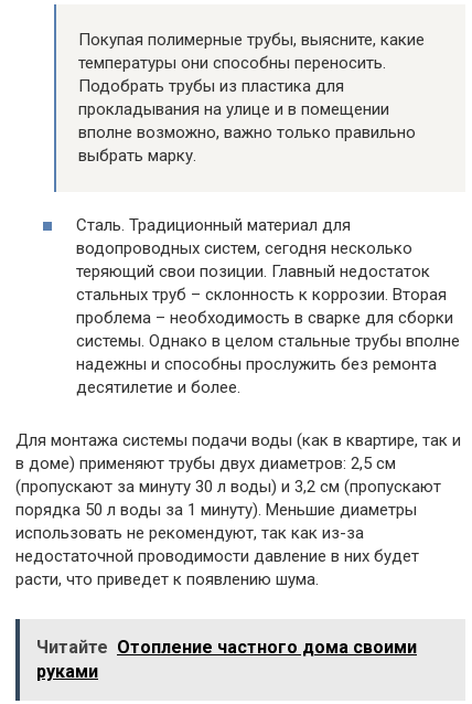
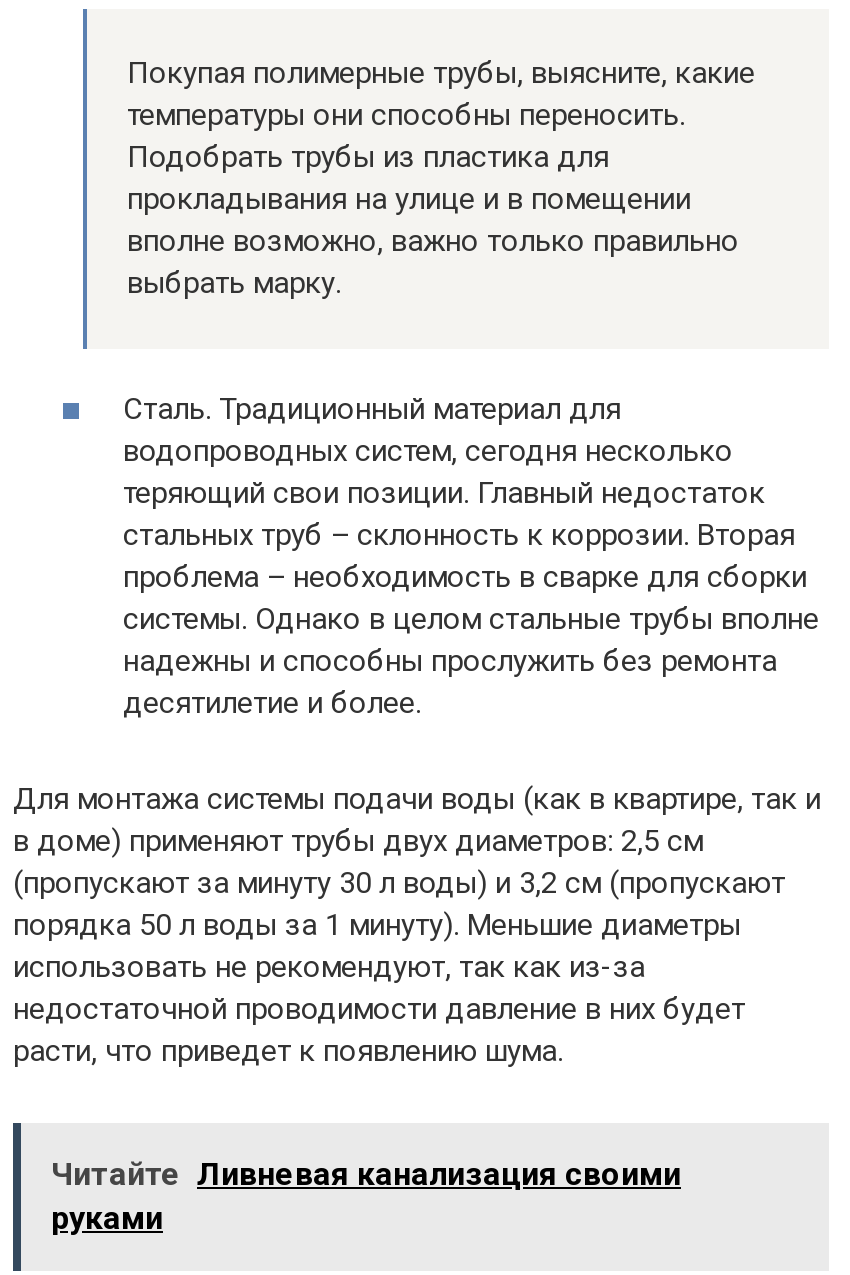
[36,636,417,657] Читайте Отопление частного дома своими -> [51,1155,681,1193] Читайте Ливневая канализация своими

